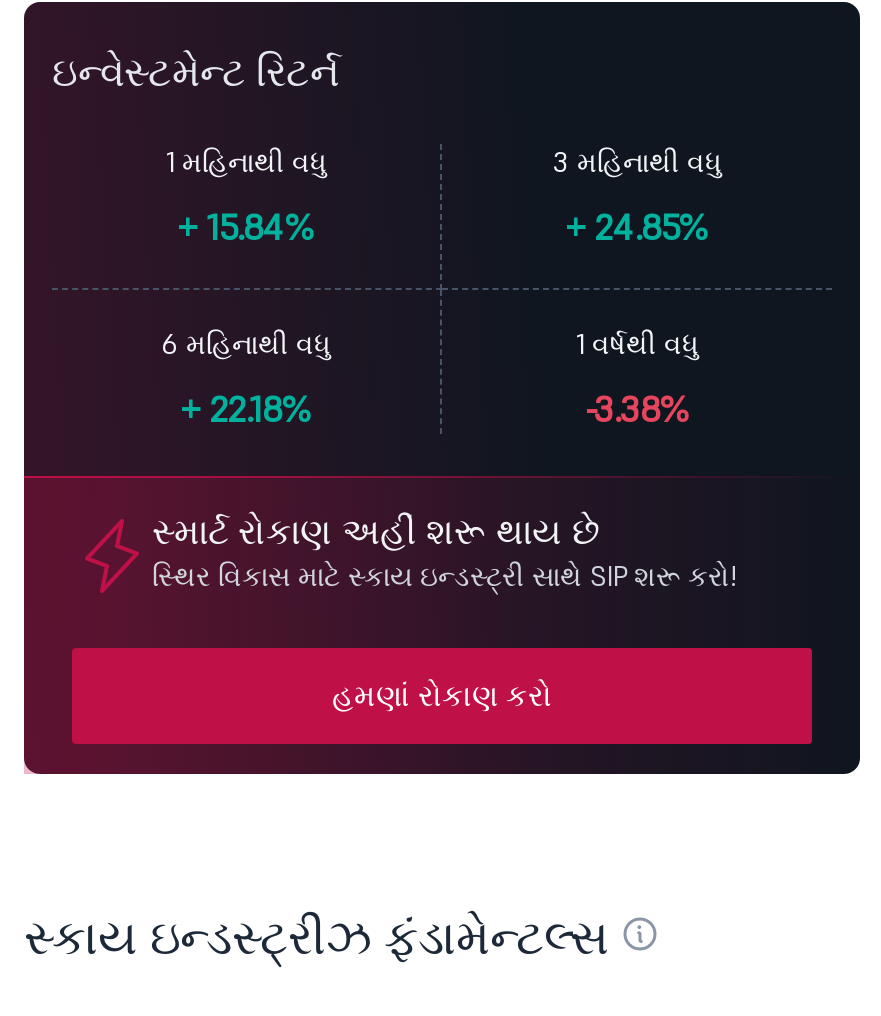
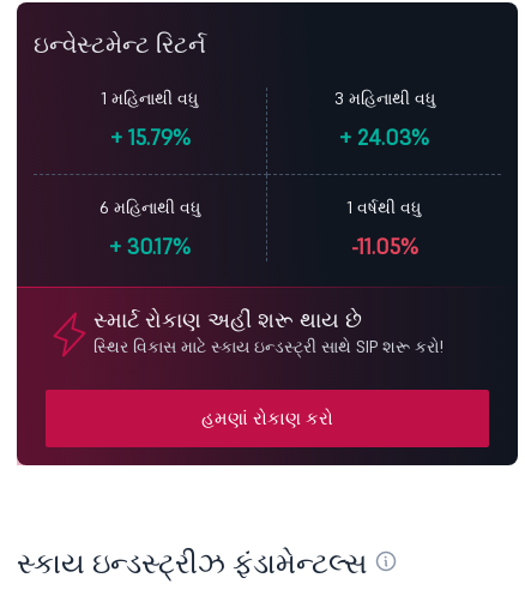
[177,204,315,250] + 15.84% -> [110,124,190,151] + 15.79%
[565,204,709,250] + 24.85% -> [339,124,429,151] + 24.03%
[180,386,312,432] + 22.18% -> [109,233,191,260] + 30.17%
[584,386,690,432] -3.38% -> [351,233,418,260] -11.05%

